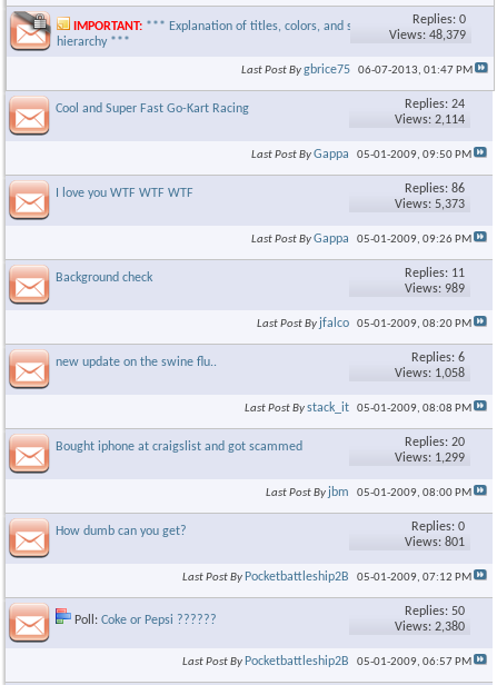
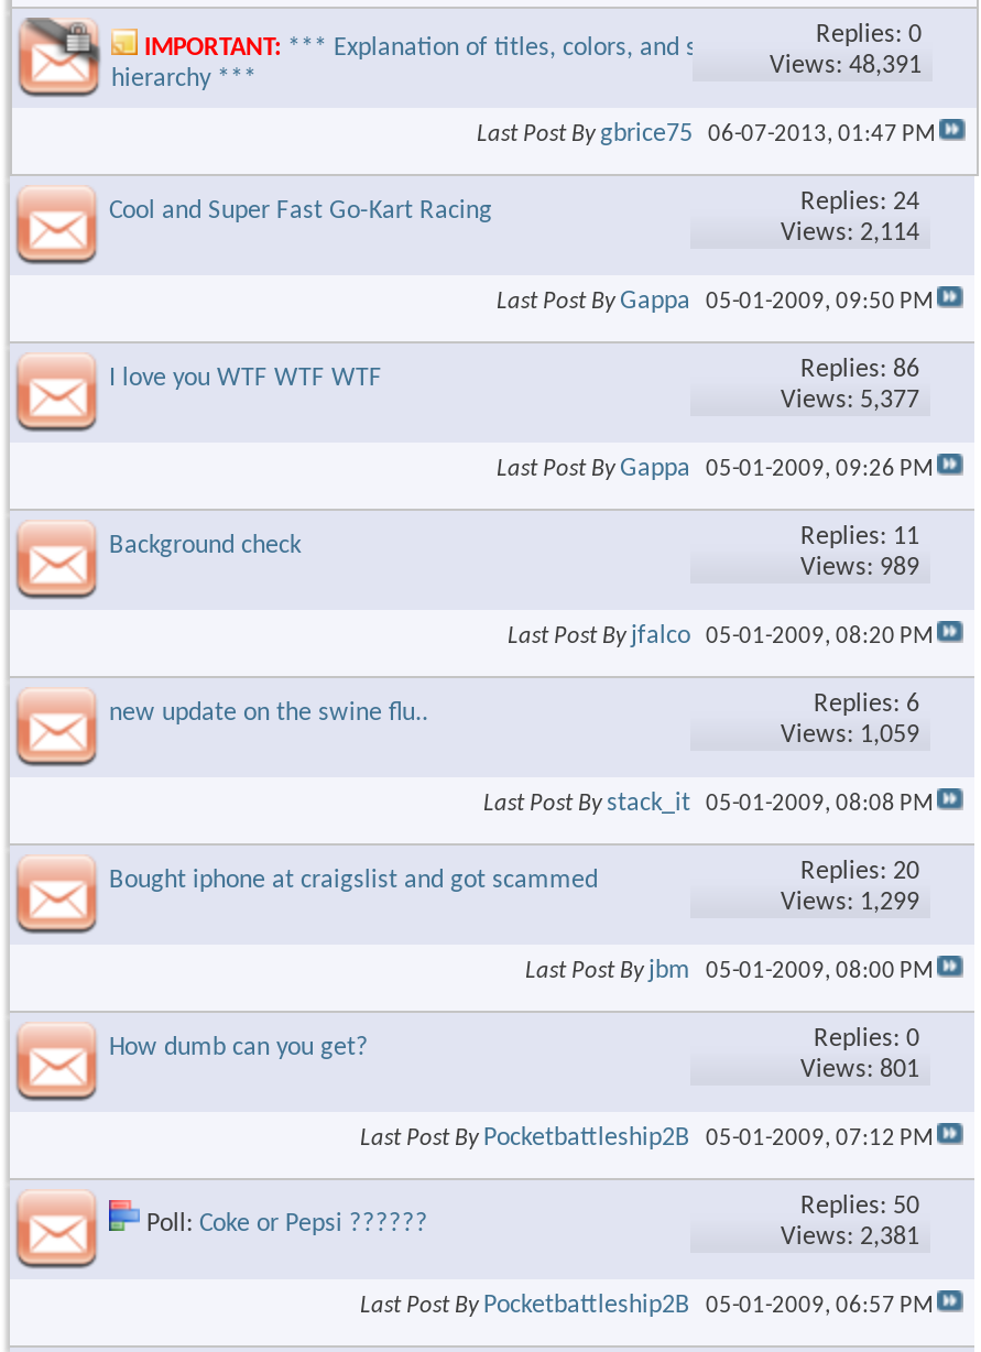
[389,29,466,42] Views: 48,379 -> [770,53,922,79] Views: 48,391
[395,198,465,211] Views: 5,373 -> [781,388,919,414] Views: 5,377
[395,367,465,380] Views: 1,058 -> [781,722,919,749] Views: 1,059
[395,621,465,634] Views: 2,380 -> [781,1224,919,1251] Views: 2,381

